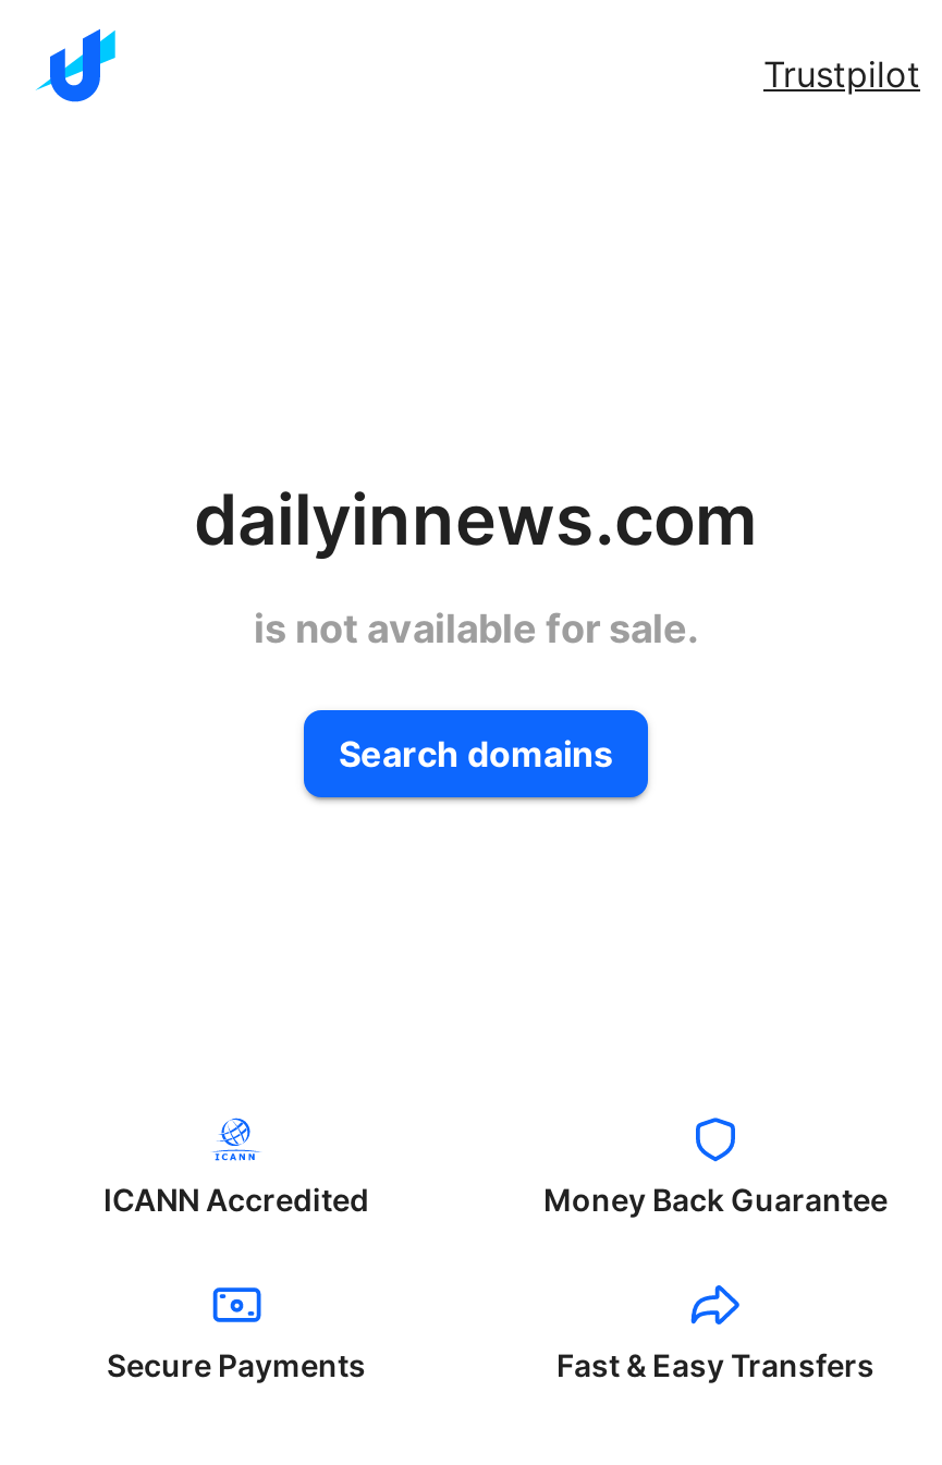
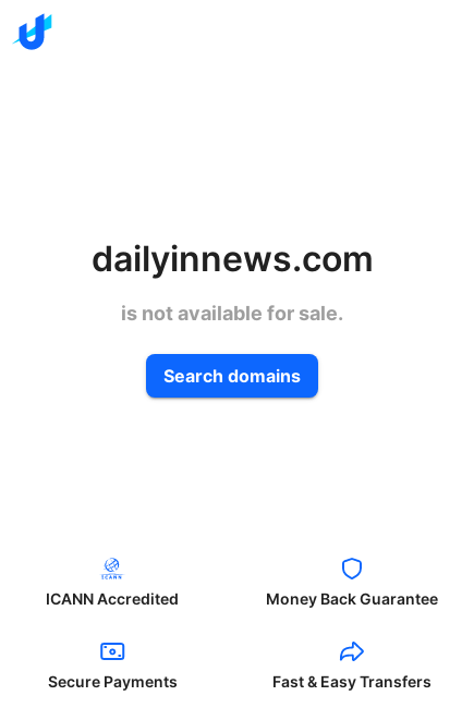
[763,52,920,96] Trustpilot -> none

